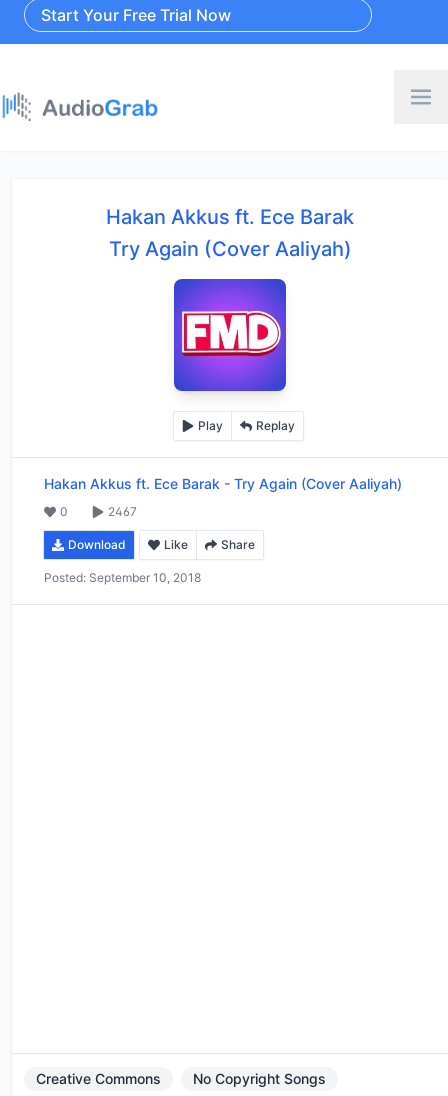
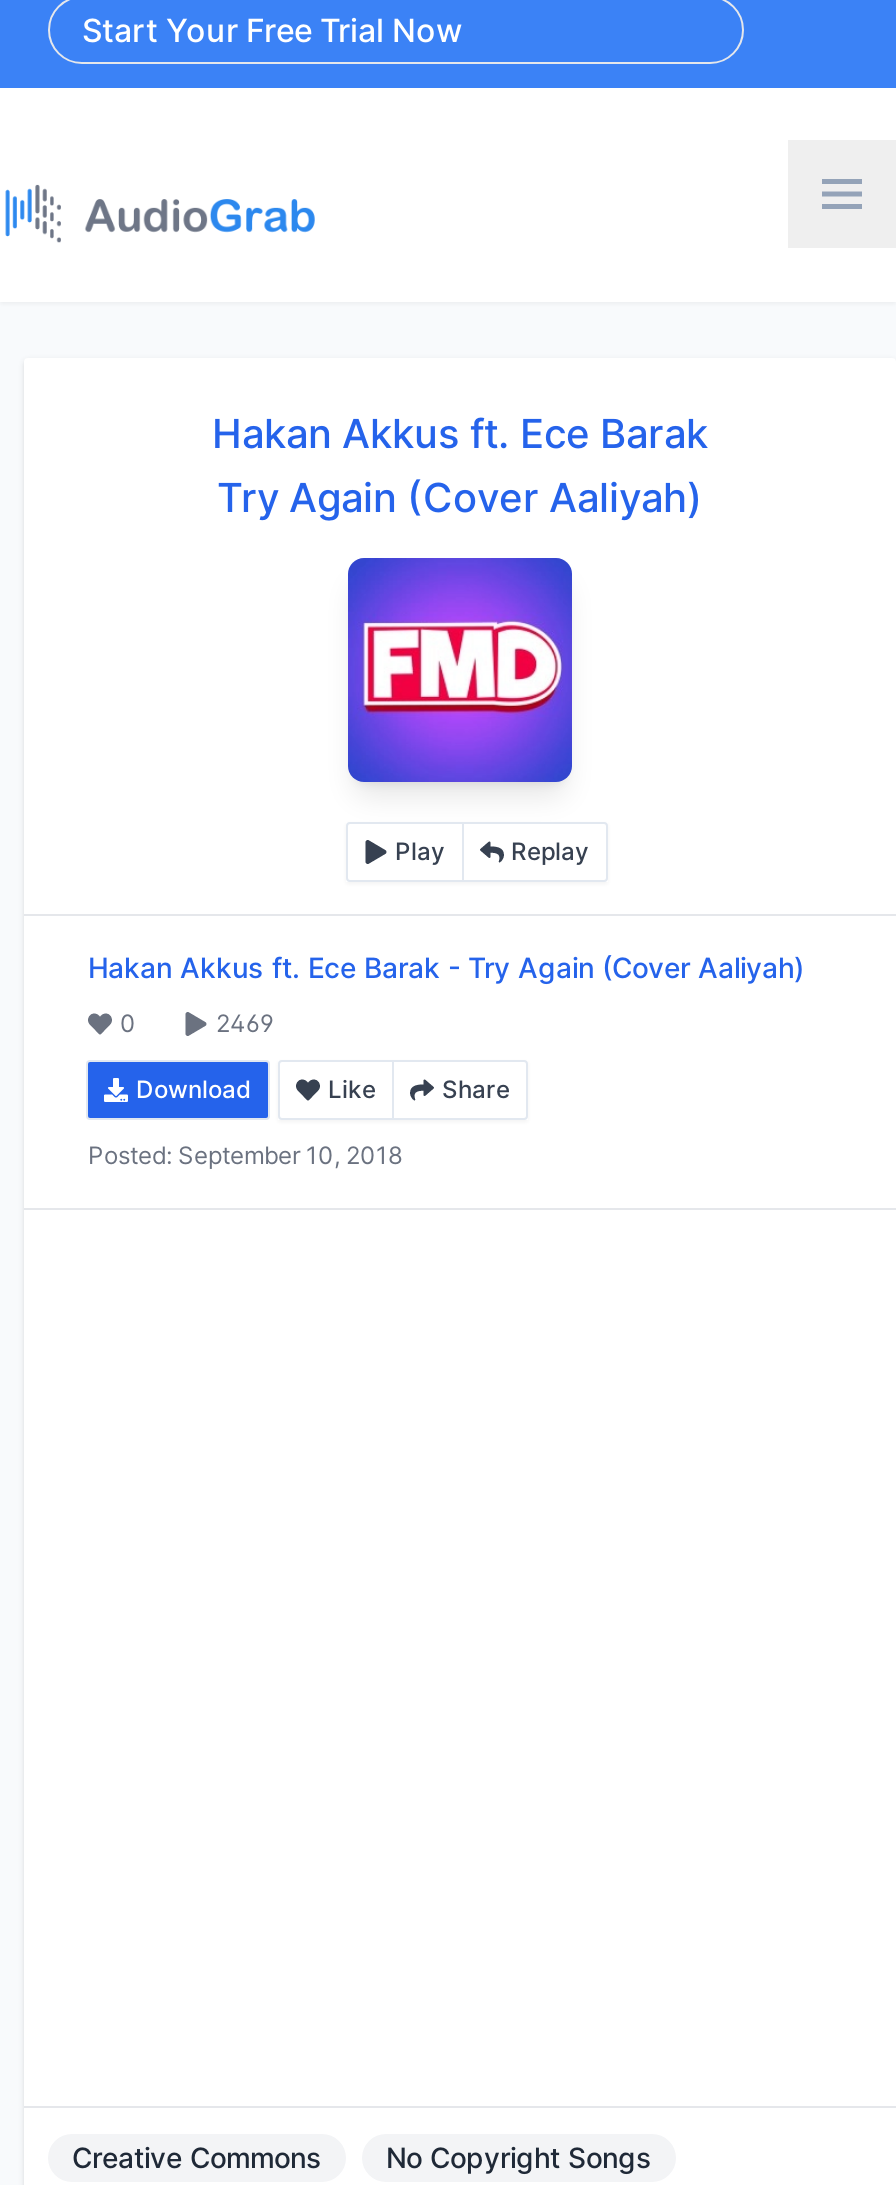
[108,504,137,519] 2467 -> [216,1008,274,1038] 2469

